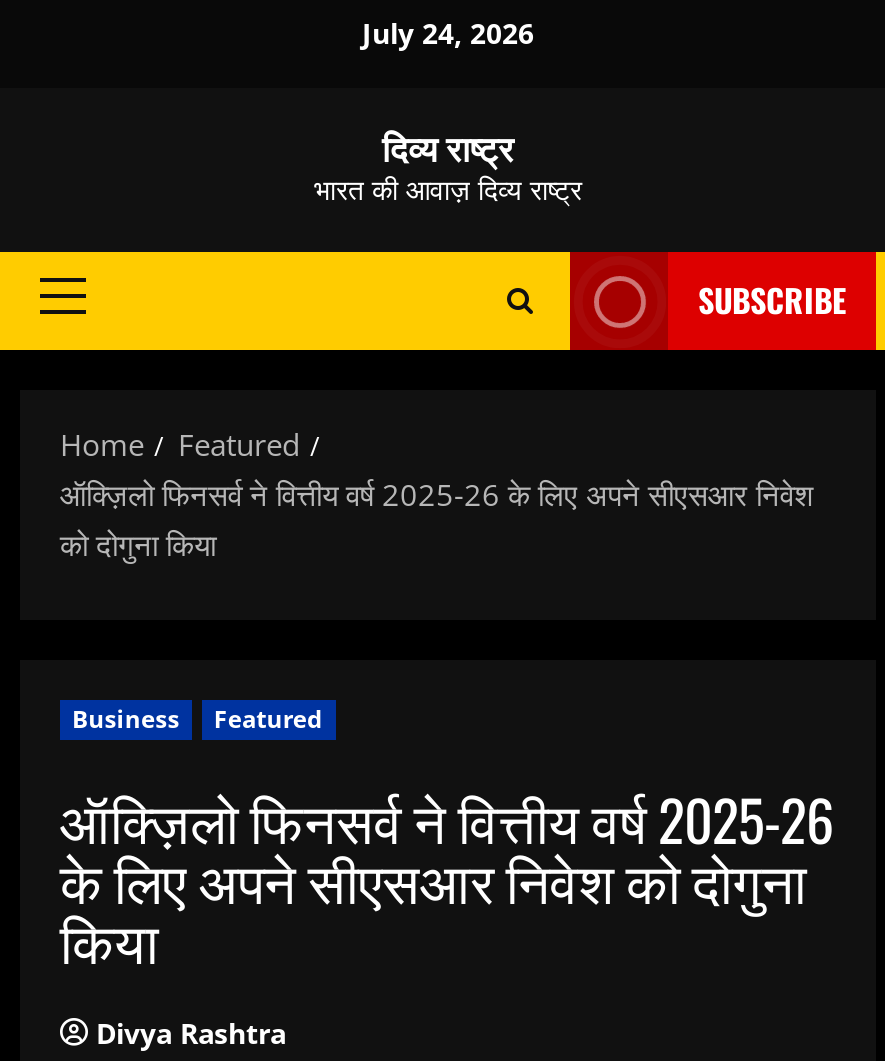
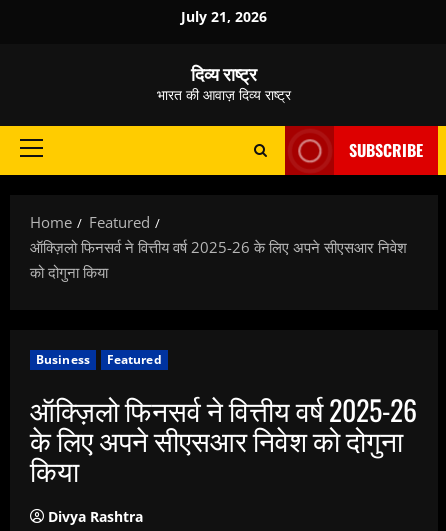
[362,14,534,52] July 24, 2026 -> [181,7,267,26] July 21, 2026

